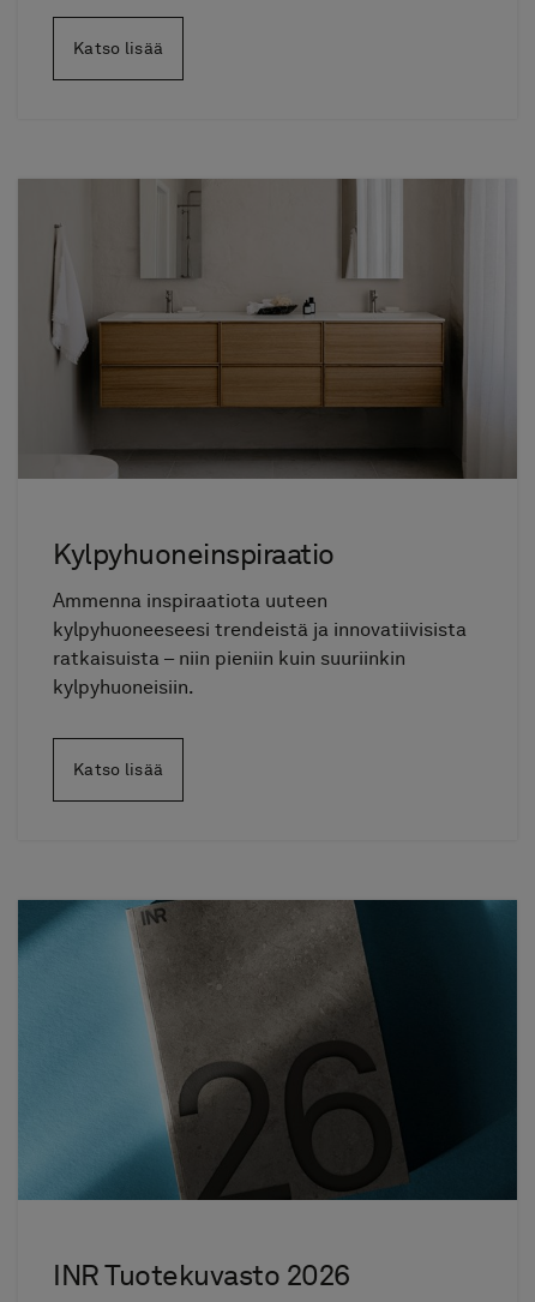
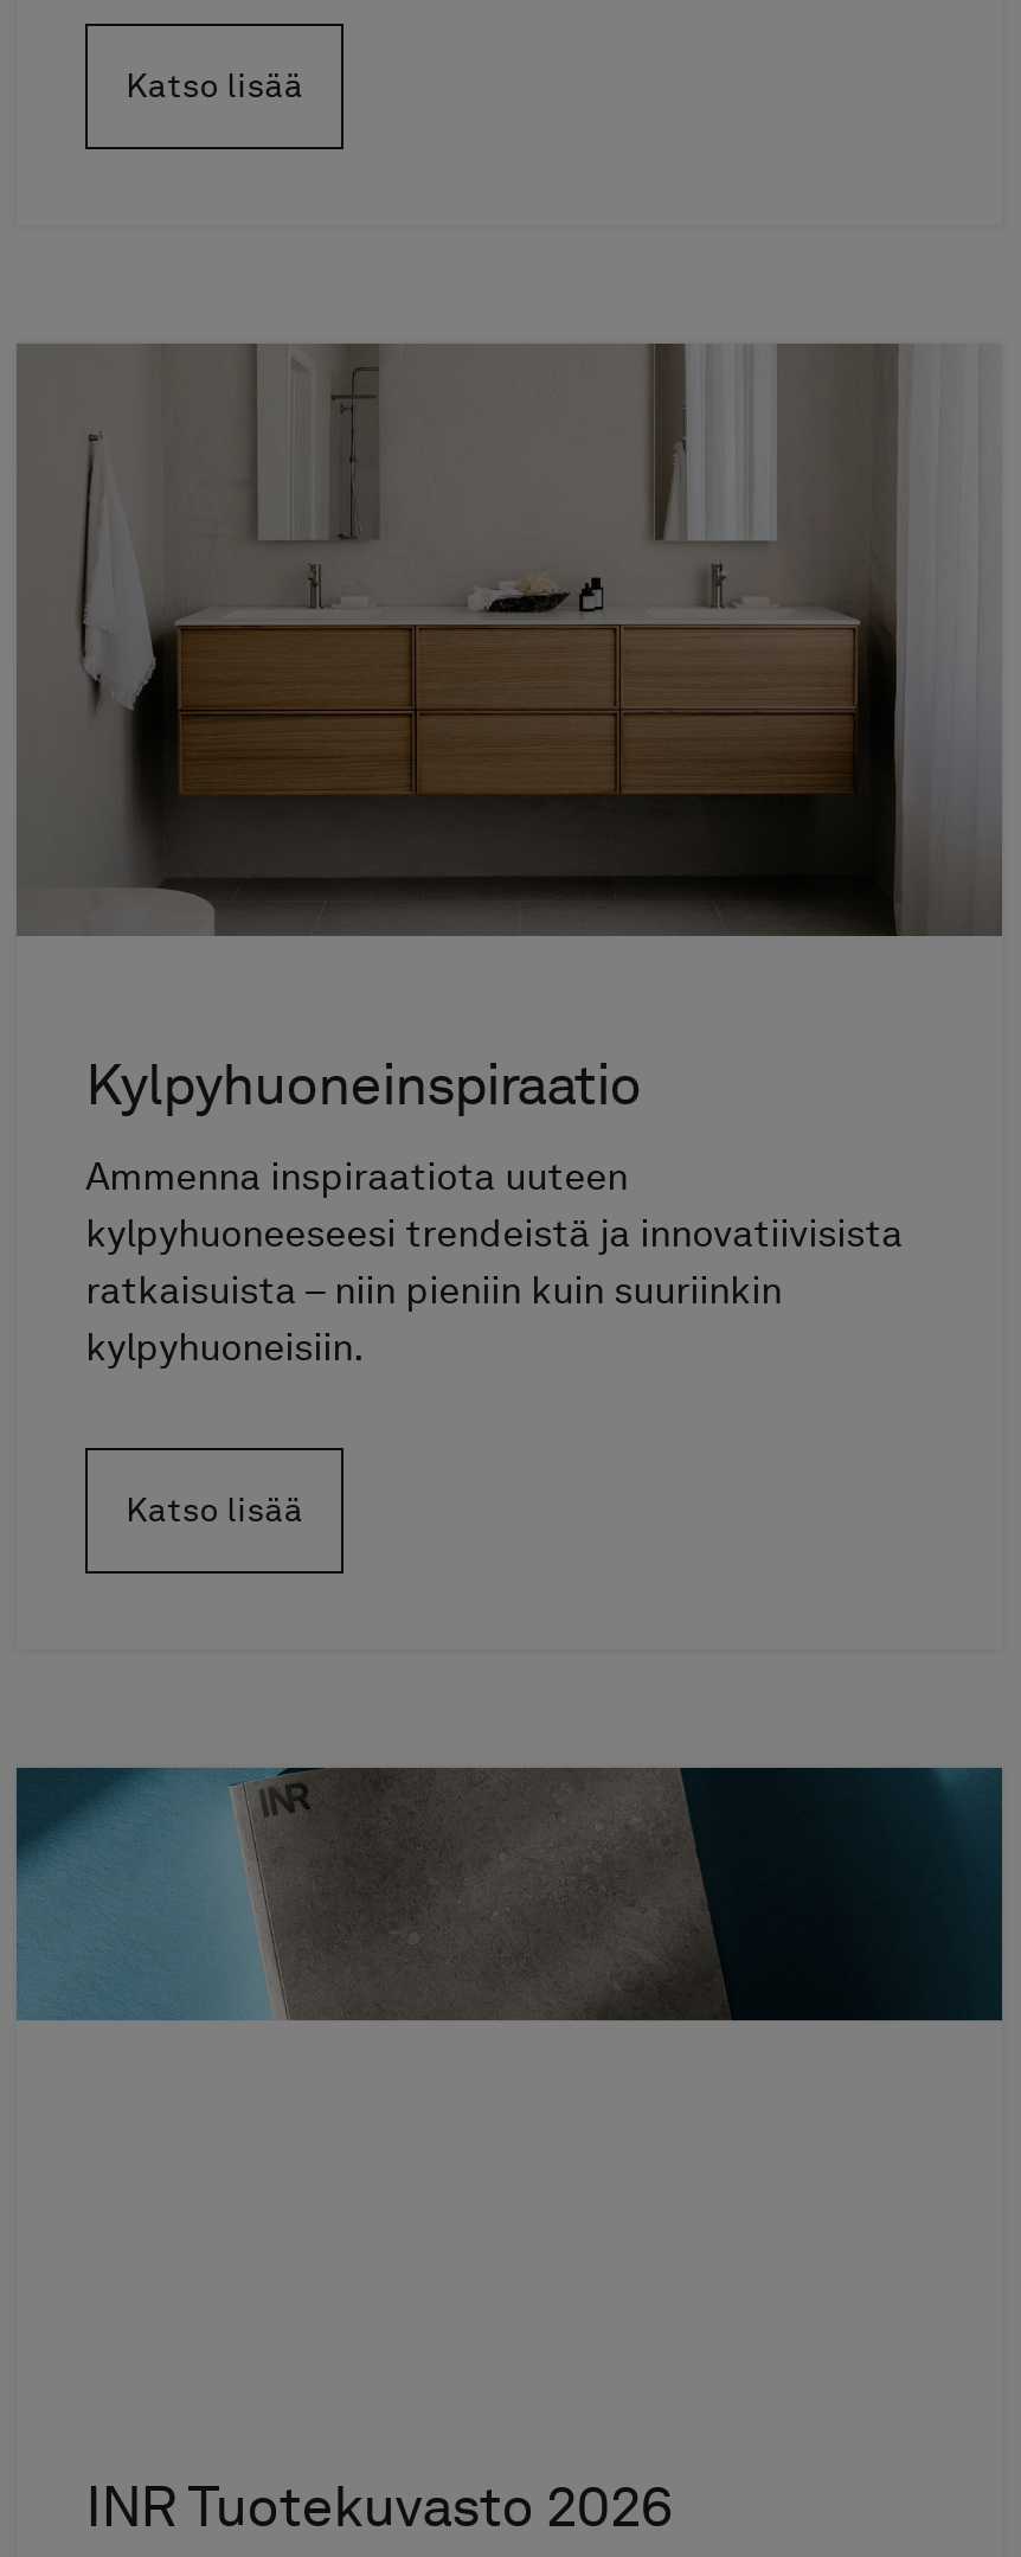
[17,1027,518,1201] [image] -> none

